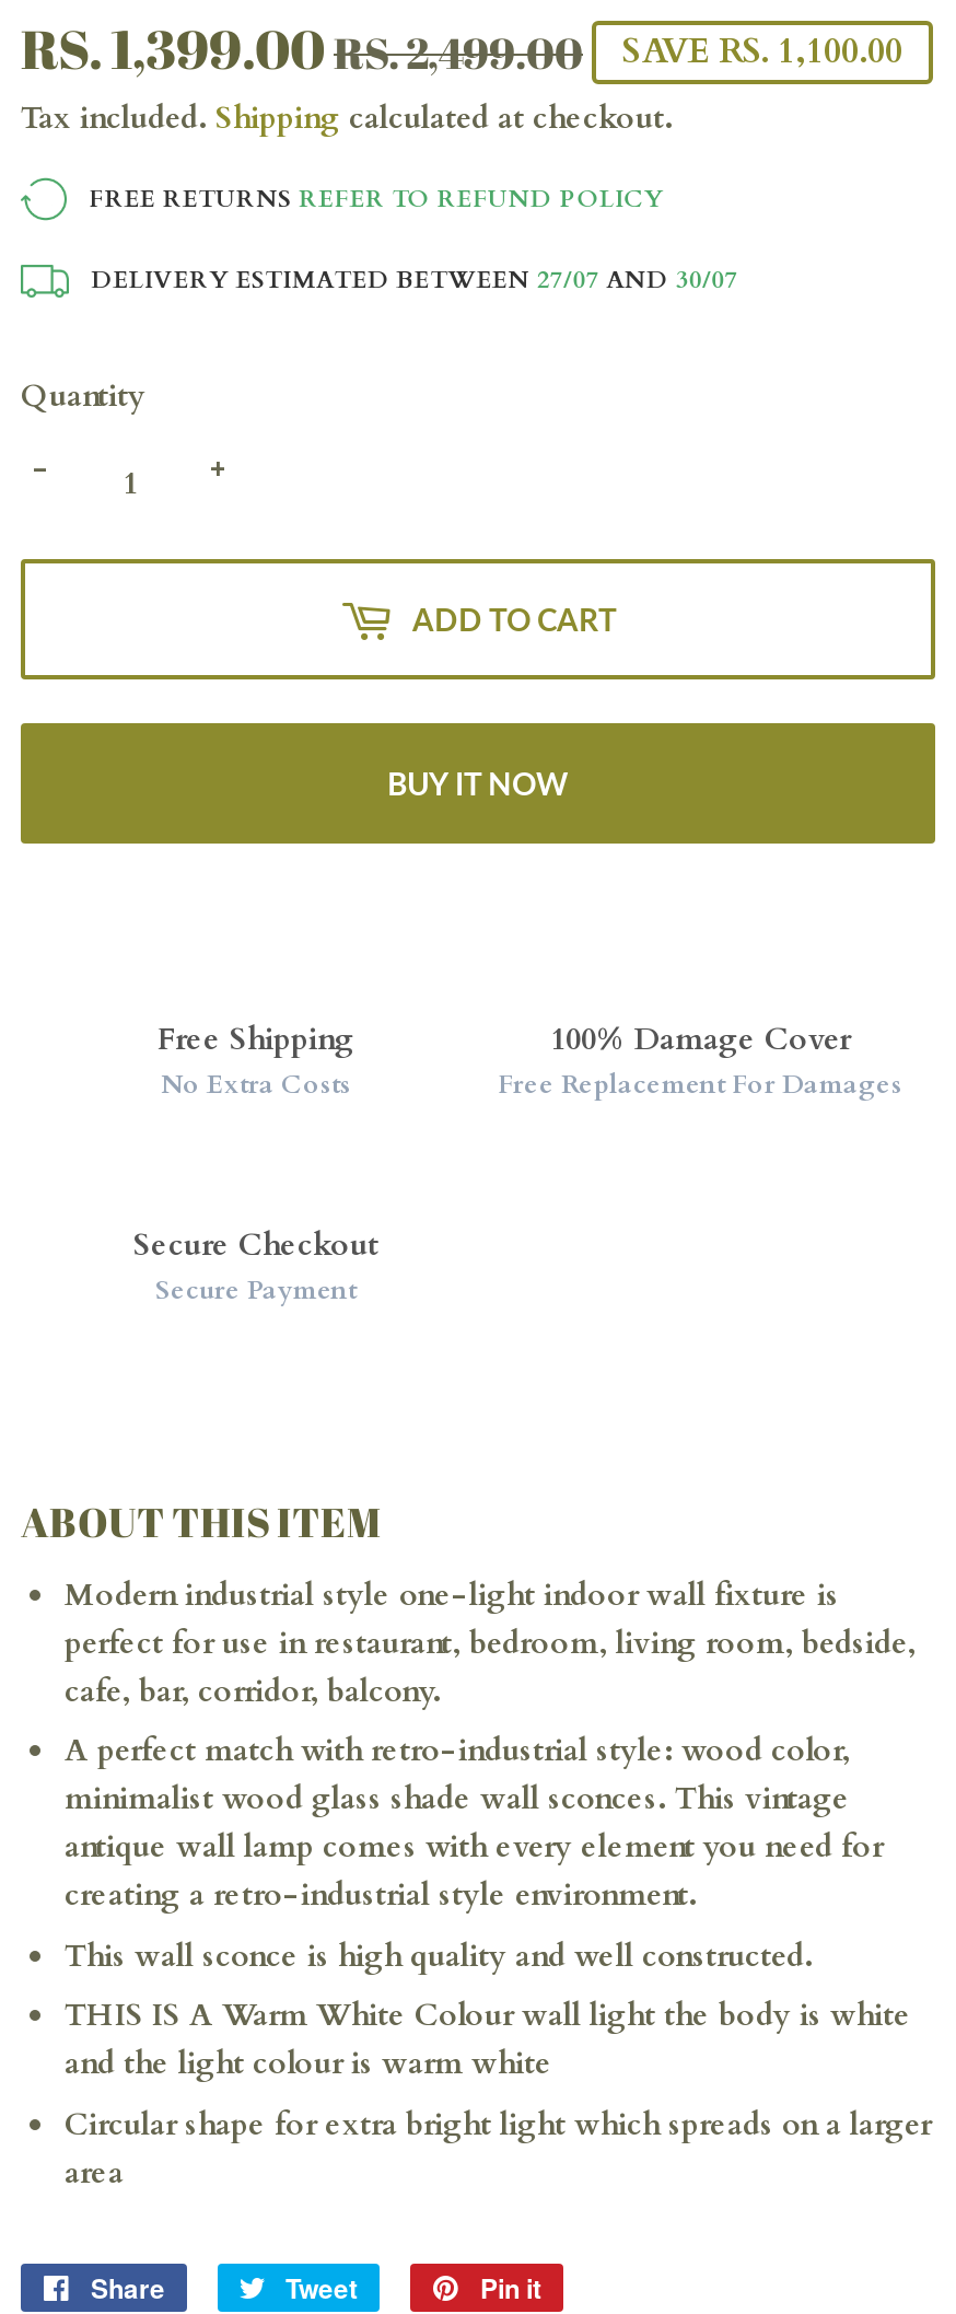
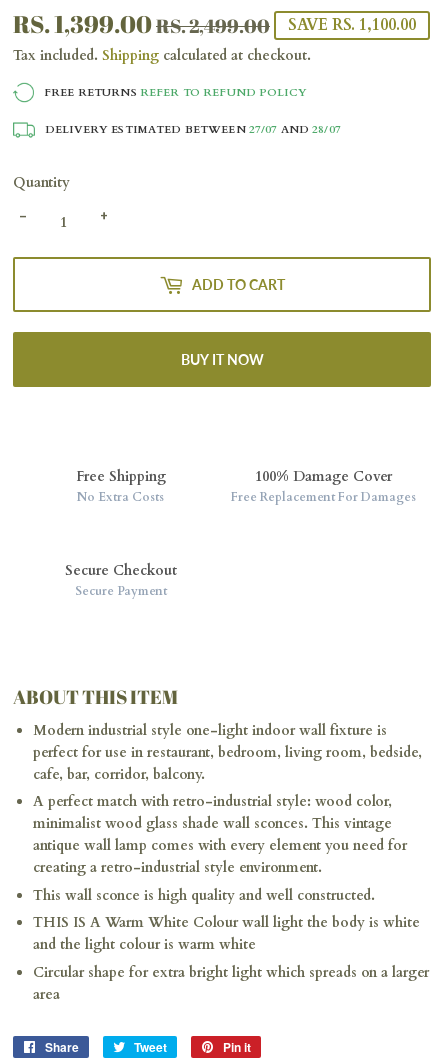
[91,264,738,297] DELIVERY ESTIMATED BETWEEN 27/07 AND 30/07 -> [45,122,341,137] DELIVERY ESTIMATED BETWEEN 27/07 AND 28/07

